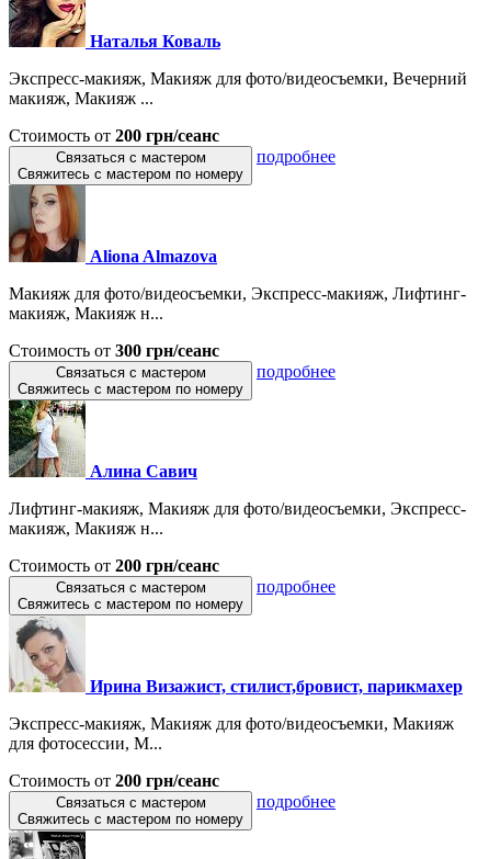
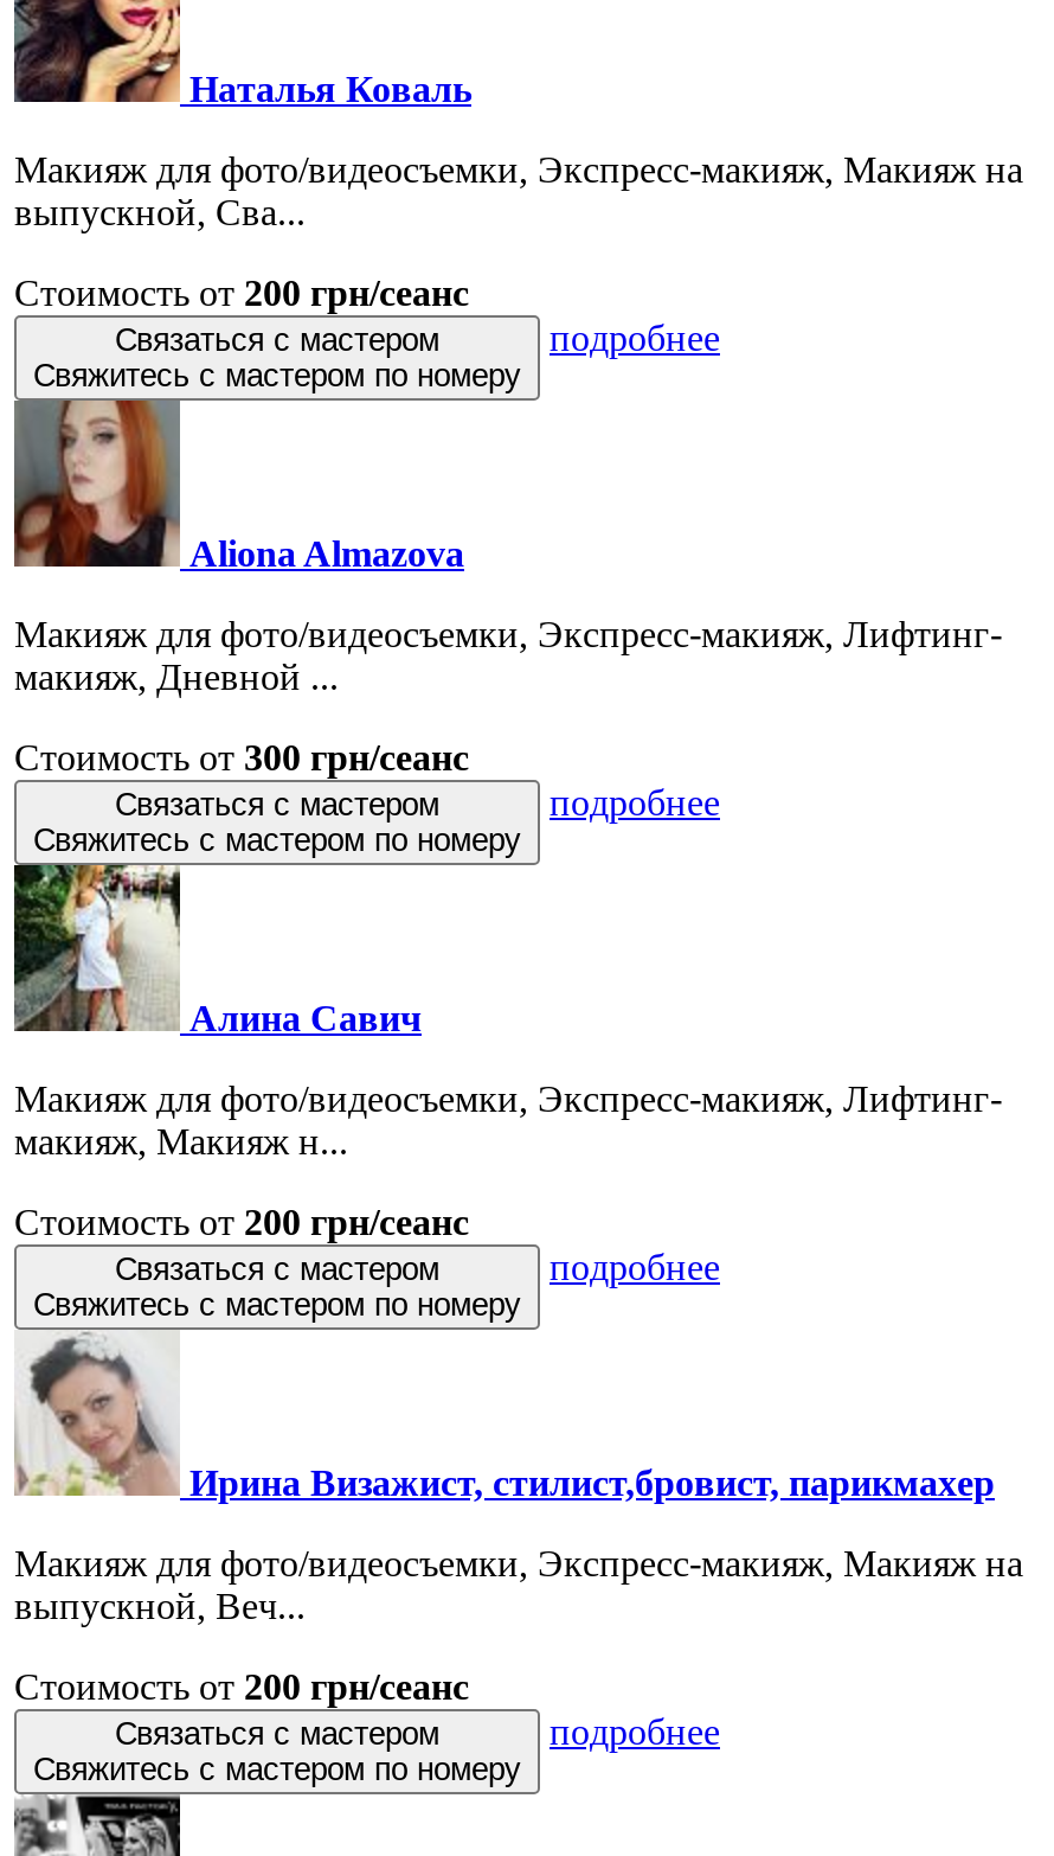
[9,69,467,107] Экспресс-макияж, Макияж для фото/видеосъемки, Вечерний | макияж, Макияж ... -> [14,149,1023,232] Макияж для фото/видеосъемки, Экспресс-макияж, Макияж на | выпускной, Сва...
[9,304,163,322] макияж, Макияж н... -> [14,656,339,697] макияж, Дневной ...
[9,499,466,518] Лифтинг-макияж, Макияж для фото/видеосъемки, Экспресс- -> [14,1078,1002,1119] Макияж для фото/видеосъемки, Экспресс-макияж, Лифтинг-
[9,714,454,752] Экспресс-макияж, Макияж для фото/видеосъемки, Макияж | для фотосессии, М... -> [14,1543,1023,1626] Макияж для фото/видеосъемки, Экспресс-макияж, Макияж на | выпускной, Веч...

